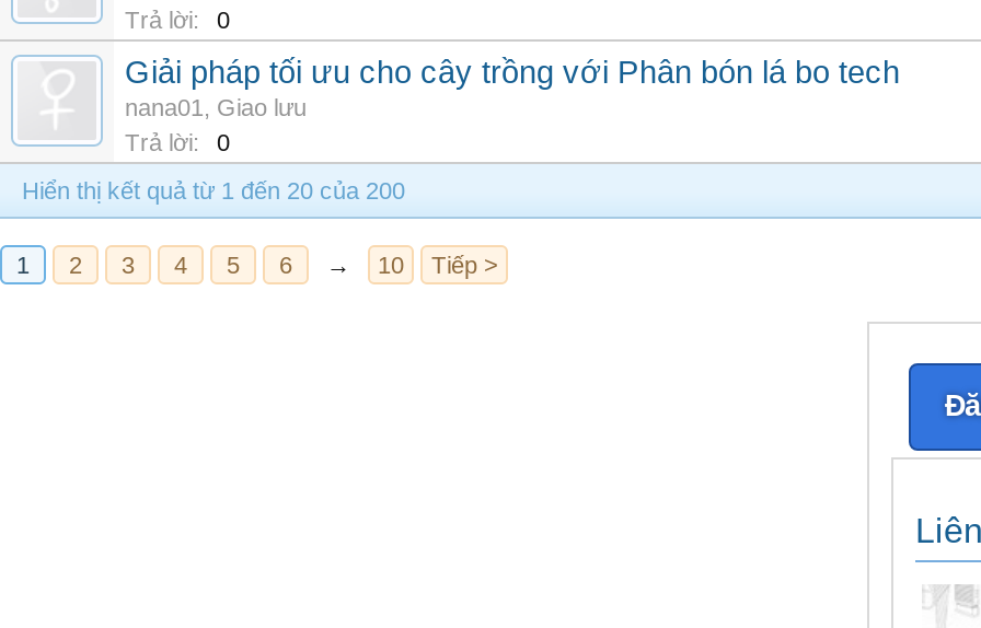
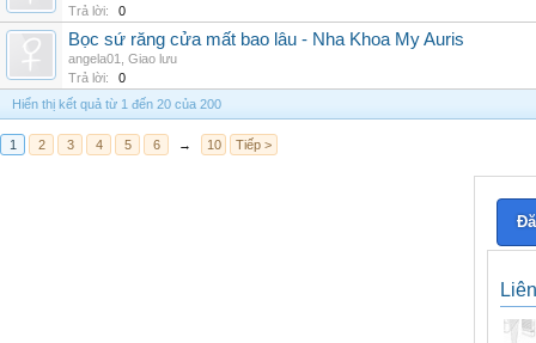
[125,55,900,120] Giải pháp tối ưu cho cây trồng với Phân bón lá bo tech | nana01, Giao lưu -> [68,30,464,66] Bọc sứ răng cửa mất bao lâu - Nha Khoa My Auris | angela01, Giao lưu

